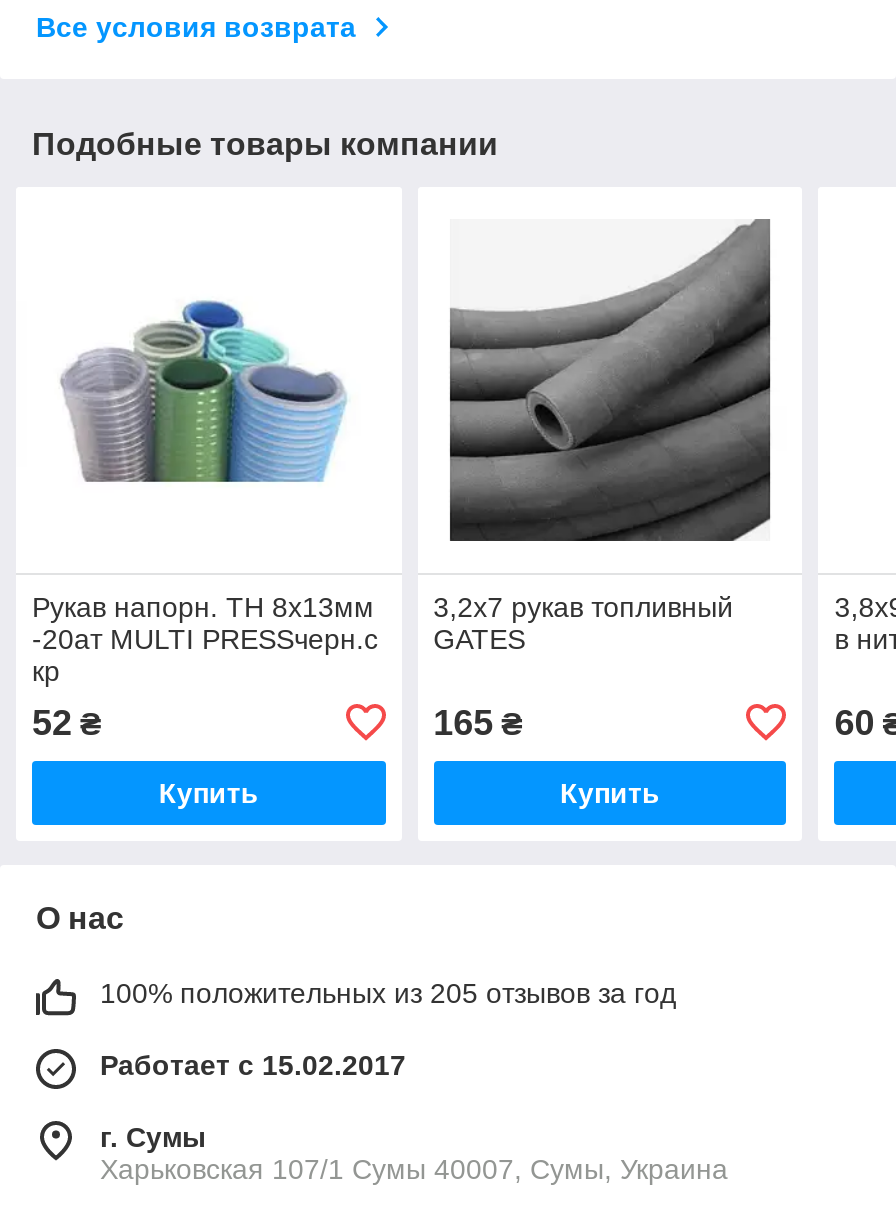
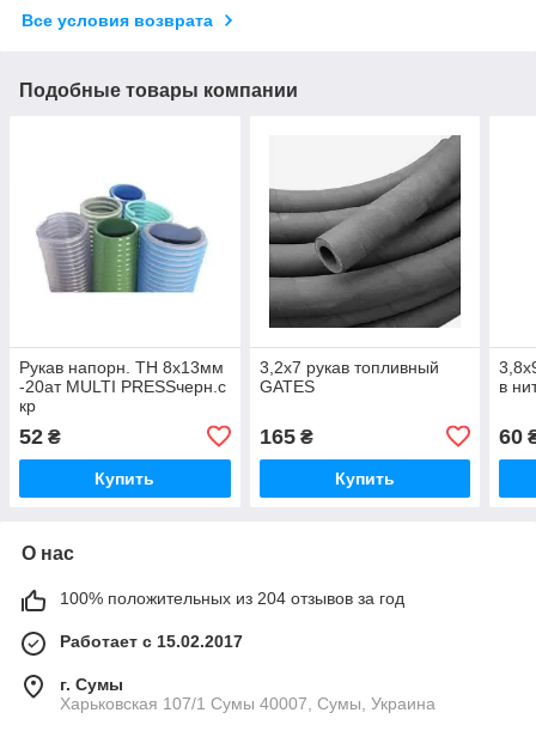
[100,977,676,1009] 100% положительных из 205 отзывов за год -> [60,588,404,608] 100% положительных из 204 отзывов за год

